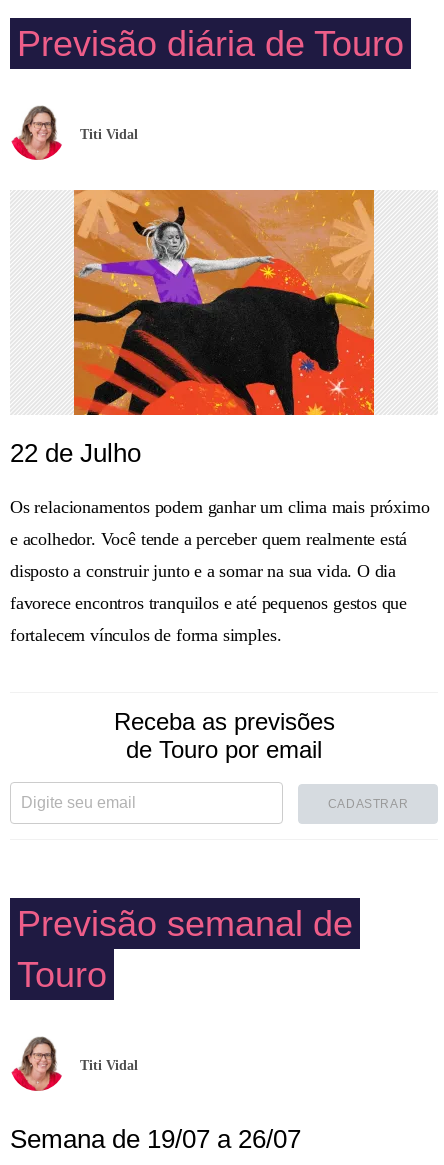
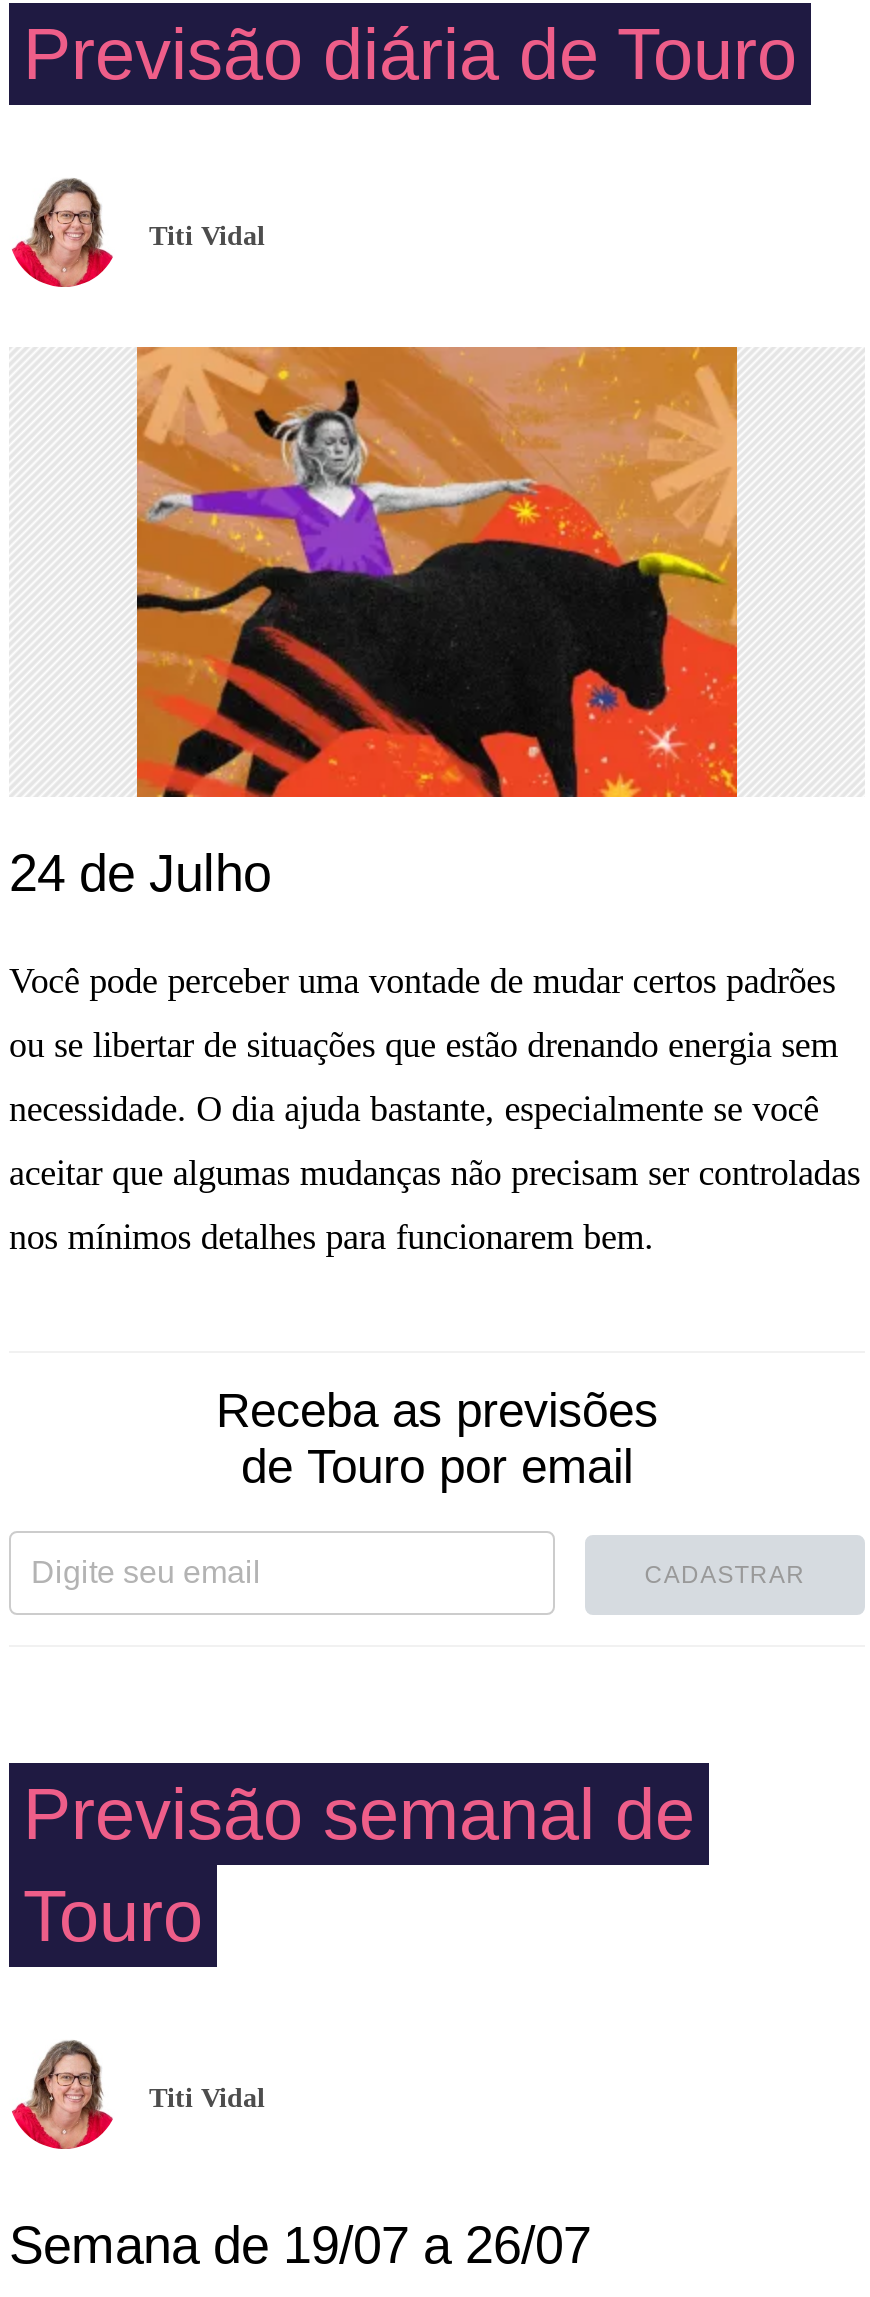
[10,438,141,468] 22 de Julho -> [9,843,271,903] 24 de Julho
[10,497,429,517] Os relacionamentos podem ganhar um clima mais próximo -> [9,961,836,1001] Você pode perceber uma vontade de mudar certos padrões
[10,529,407,549] e acolhedor. Você tende a perceber quem realmente está -> [9,1025,838,1065] ou se libertar de situações que estão drenando energia sem
[10,561,396,581] disposto a construir junto e a somar na sua vida. O dia -> [9,1089,819,1129] necessidade. O dia ajuda bastante, especialmente se você
[10,593,407,613] favorece encontros tranquilos e até pequenos gestos que -> [9,1153,861,1193] aceitar que algumas mudanças não precisam ser controladas
[10,625,281,645] fortalecem vínculos de forma simples. -> [9,1217,654,1257] nos mínimos detalhes para funcionarem bem.

